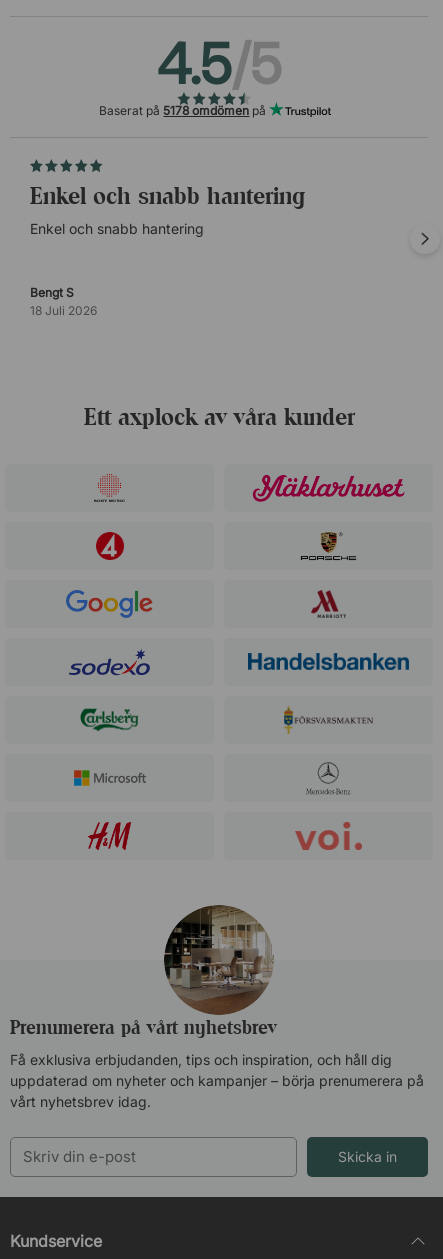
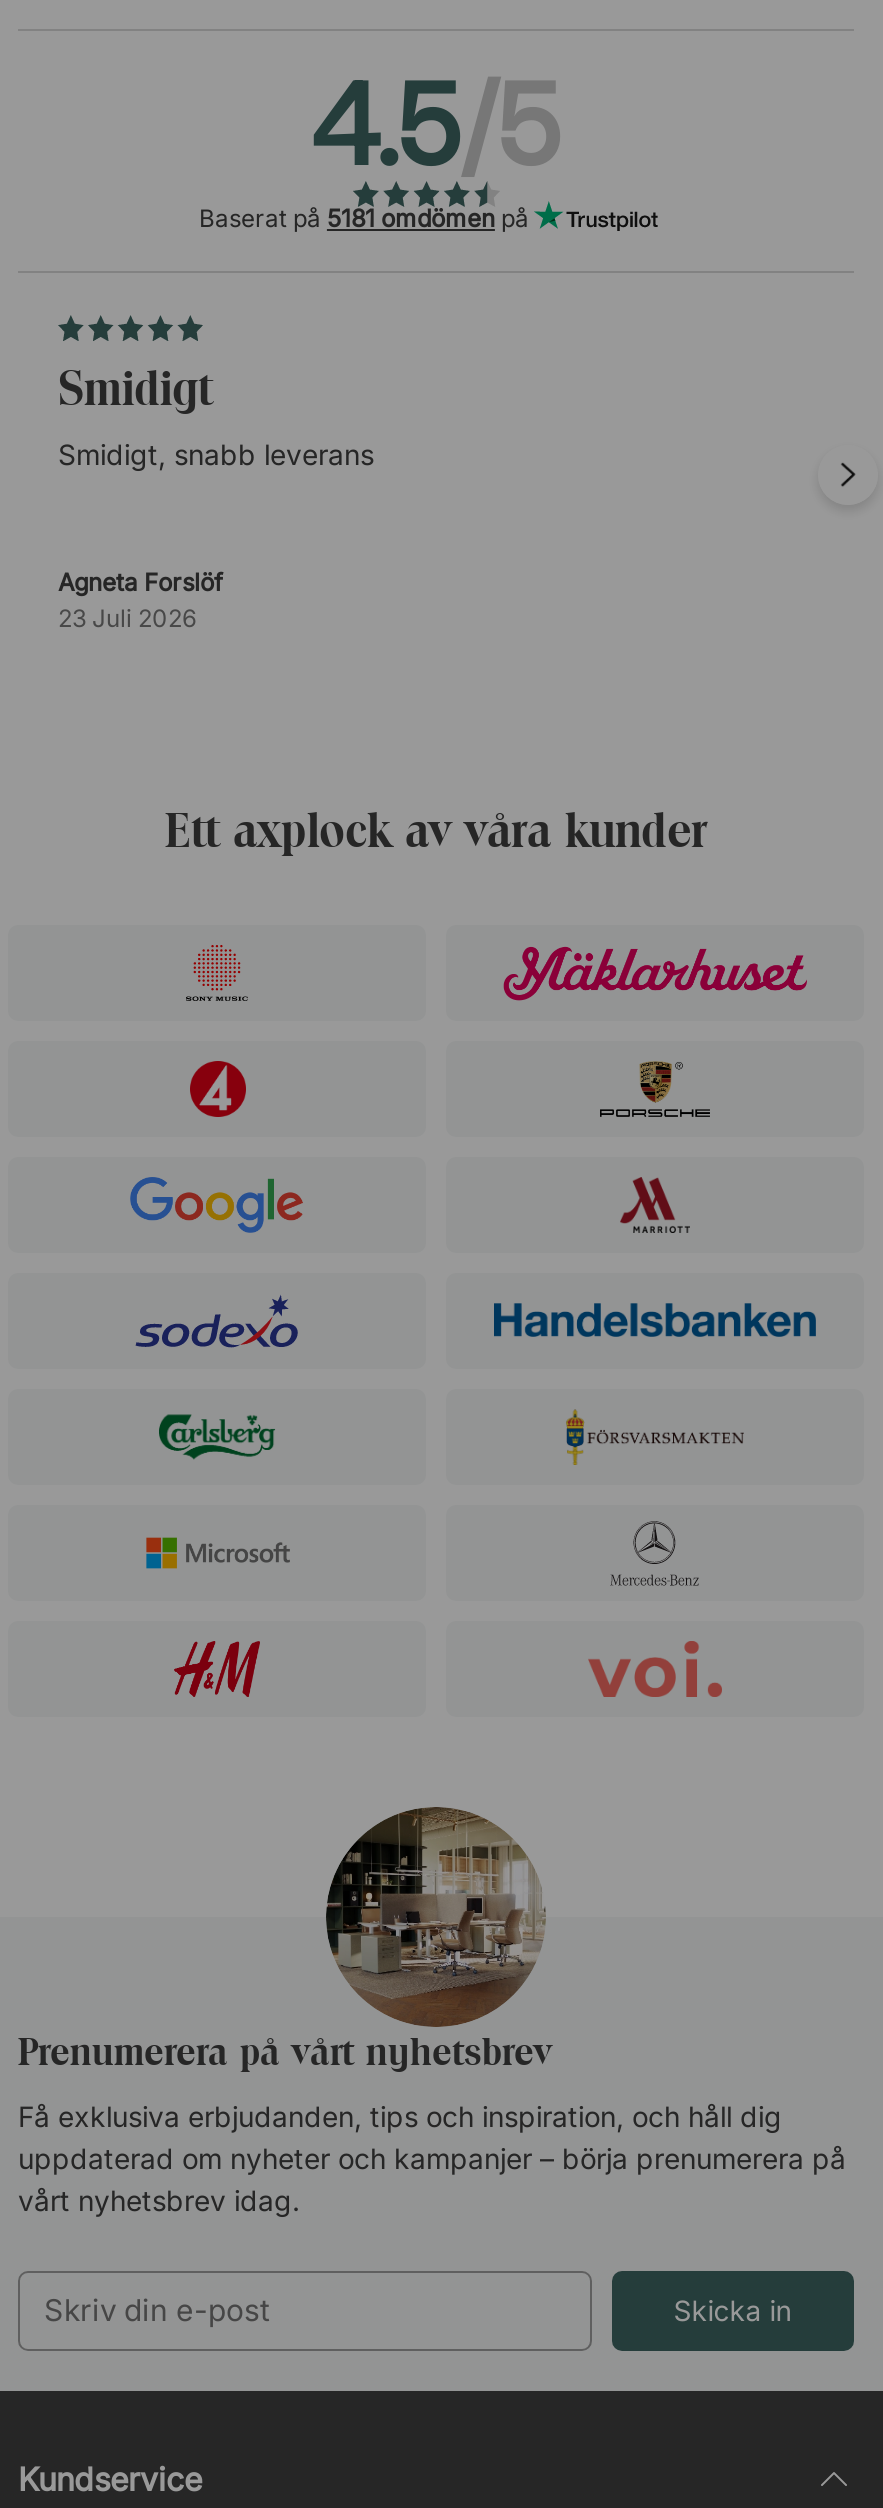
[99,103,269,118] Baserat på 5178 omdömen på -> [199,203,535,233] Baserat på 5181 omdömen på
[30,181,305,237] Enkel och snabb hantering | Enkel och snabb hantering -> [58,359,374,471] Smidigt | Smidigt, snabb leverans
[30,285,97,318] Bengt S | 18 Juli 2026 -> [58,567,222,633] Agneta Forslöf | 23 Juli 2026

